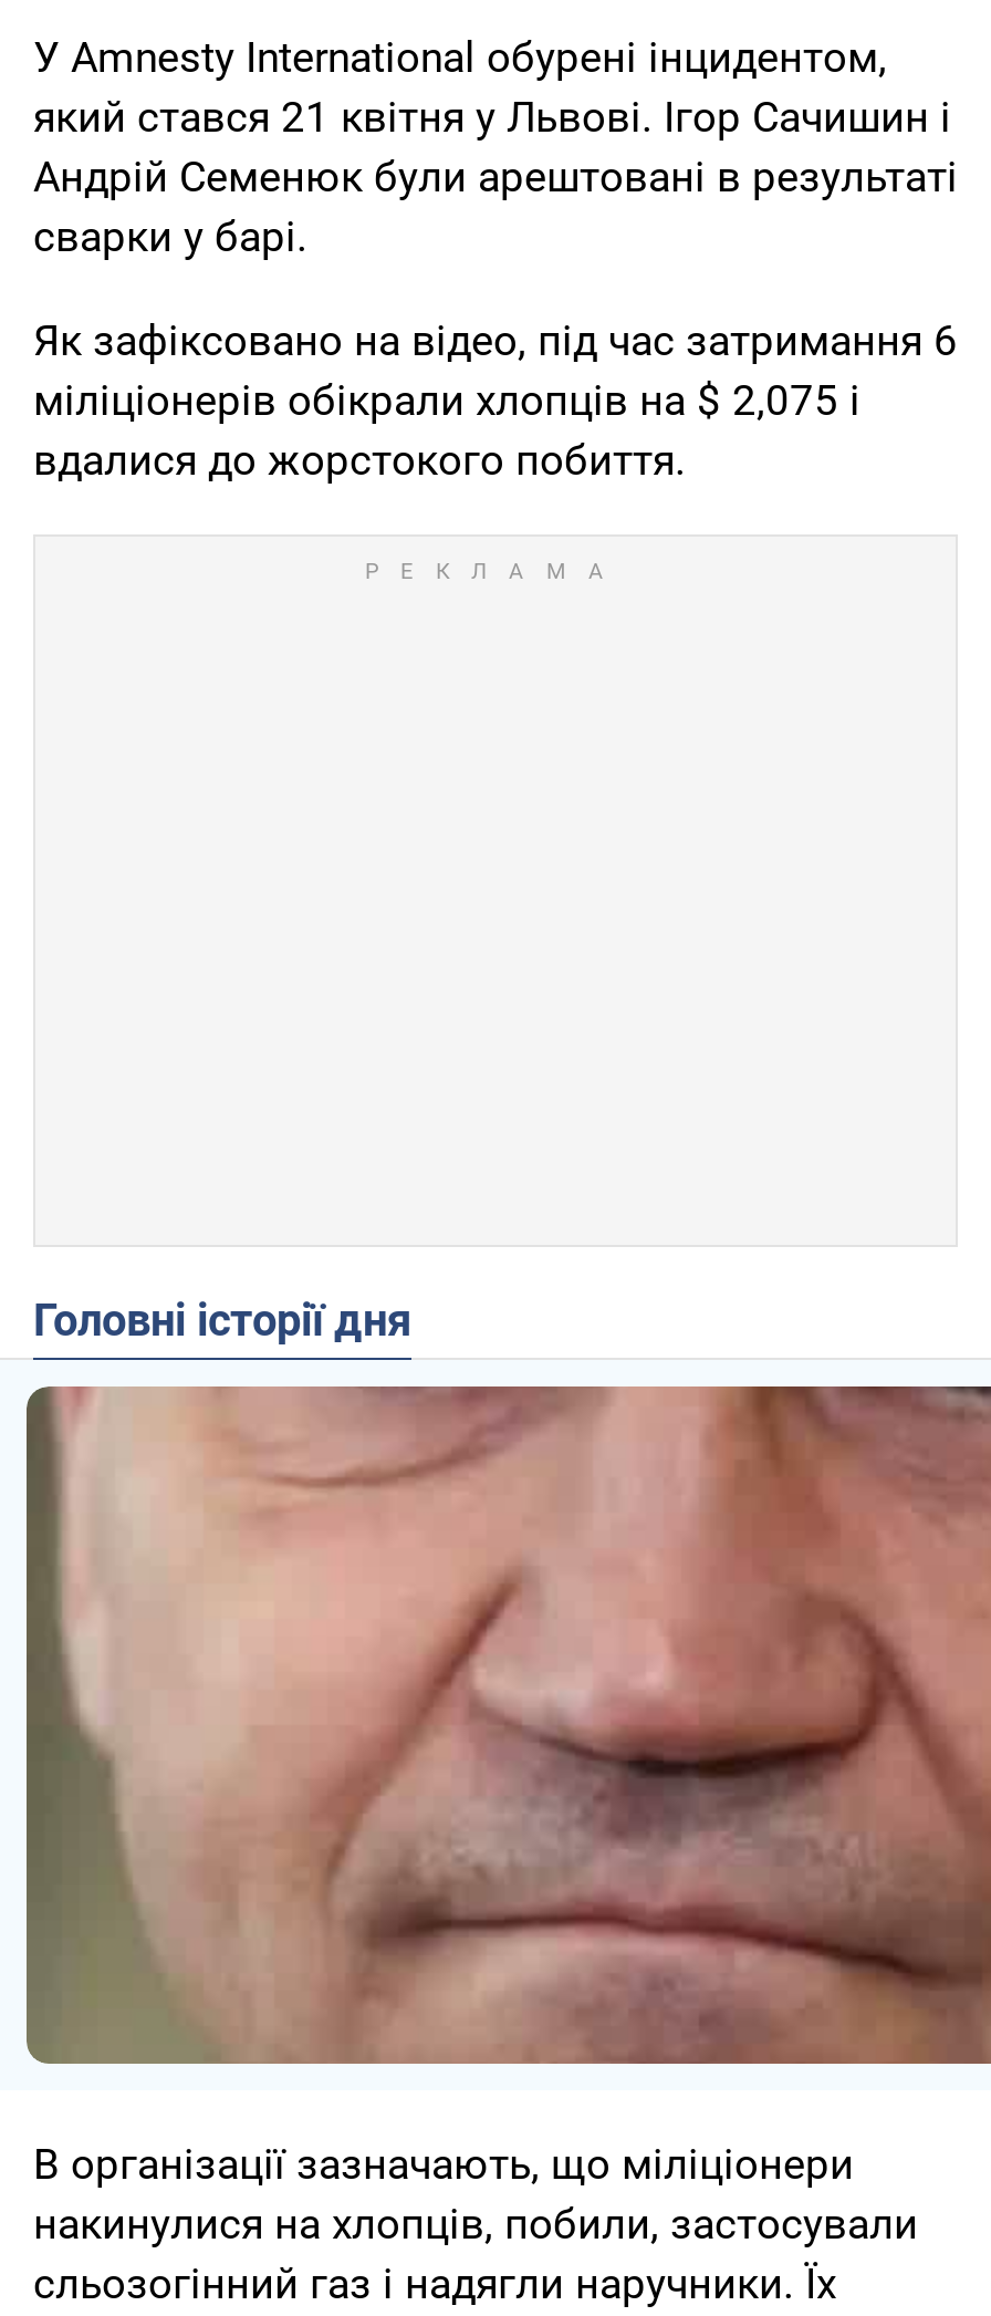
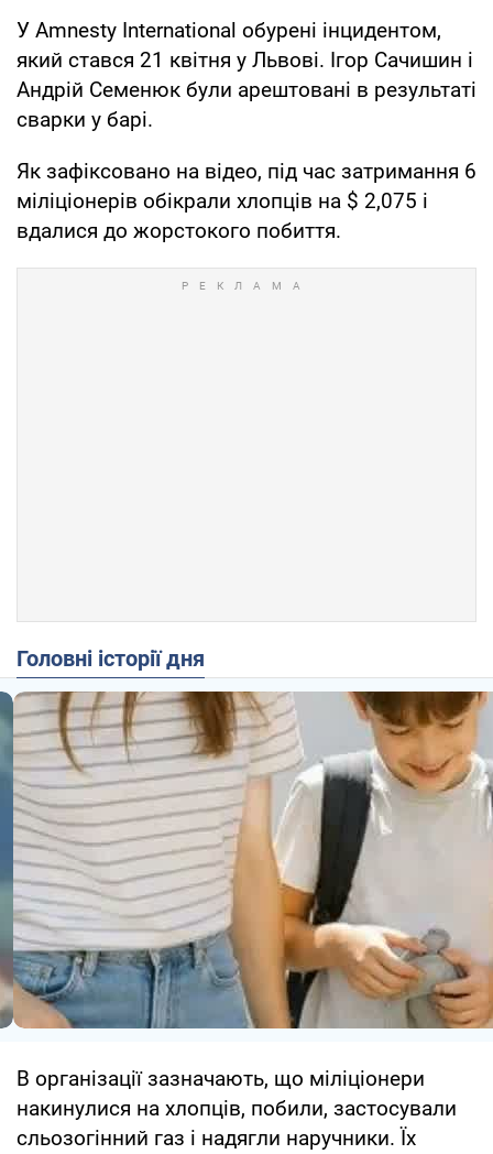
[7,1384,984,2066] [image] -> [3,690,490,1030] [image]

